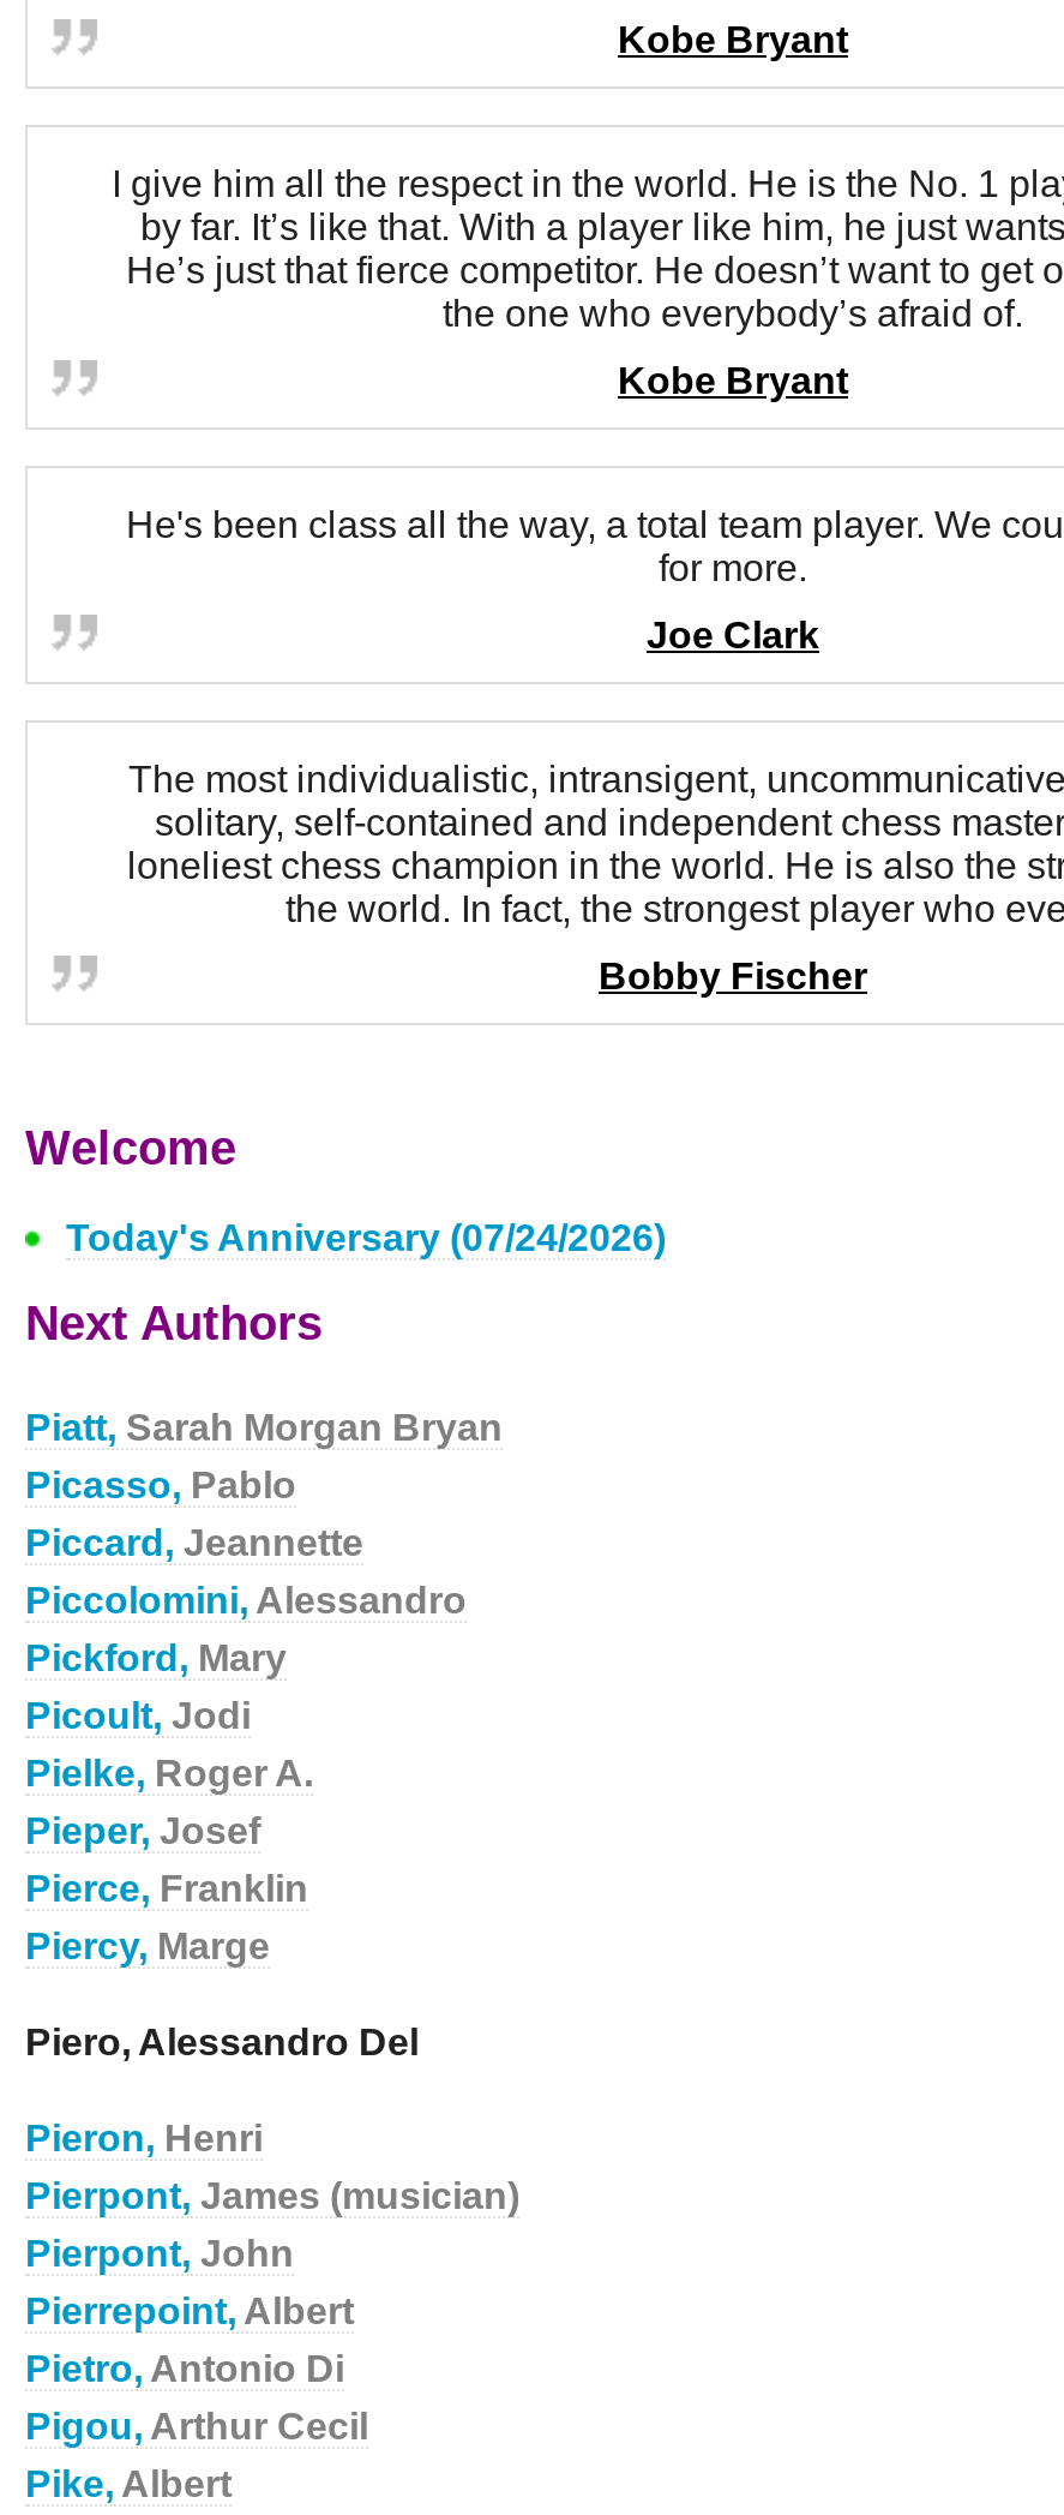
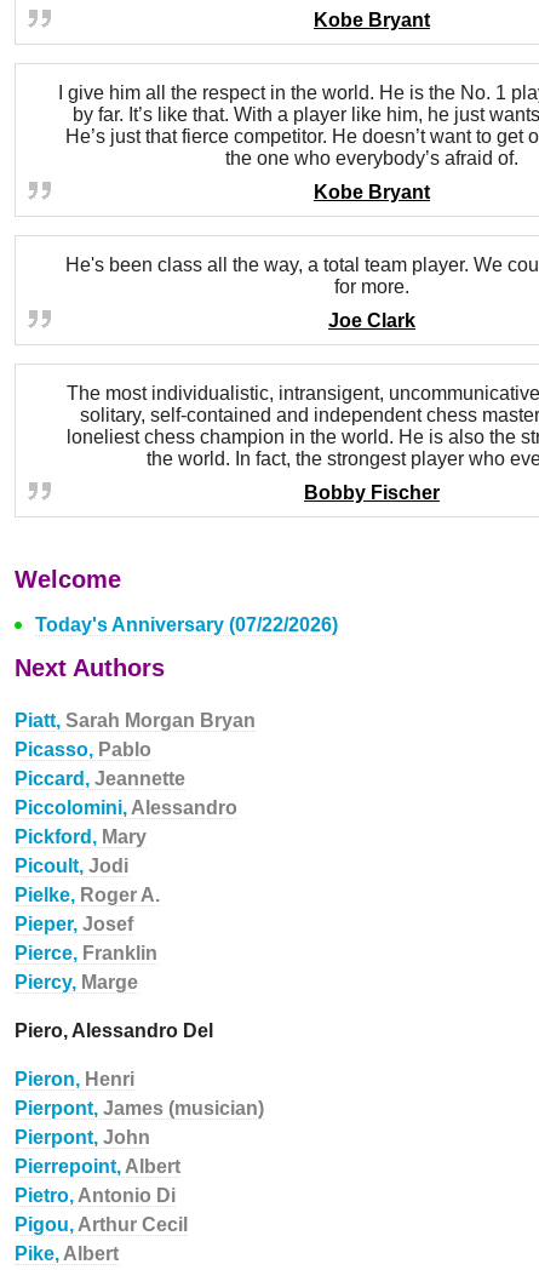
[66,1217,666,1258] Today's Anniversary (07/24/2026) -> [35,614,338,635] Today's Anniversary (07/22/2026)

